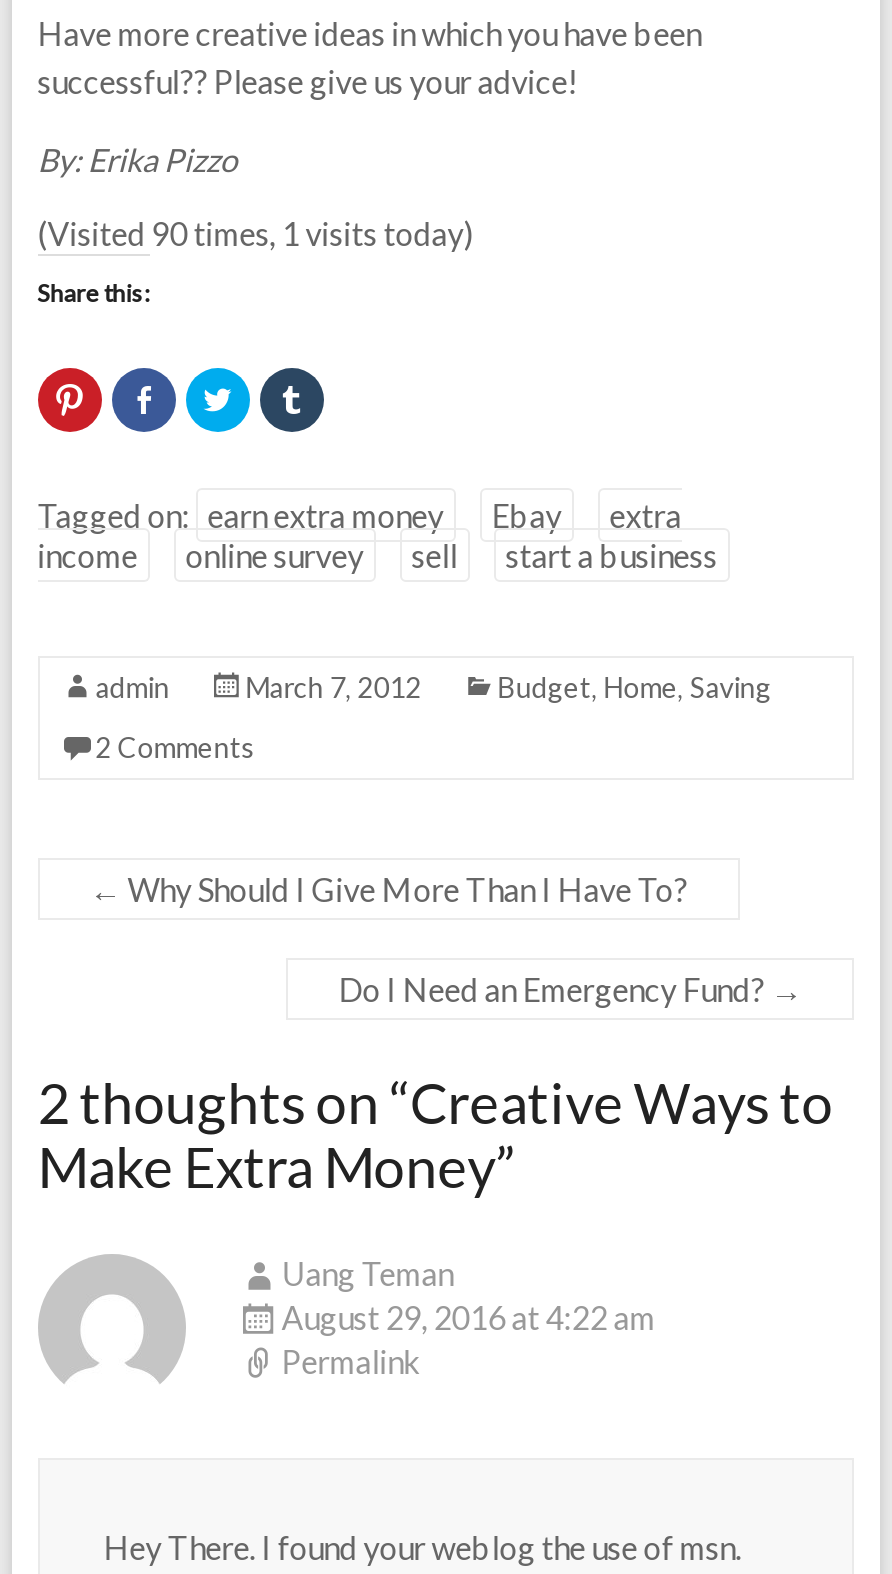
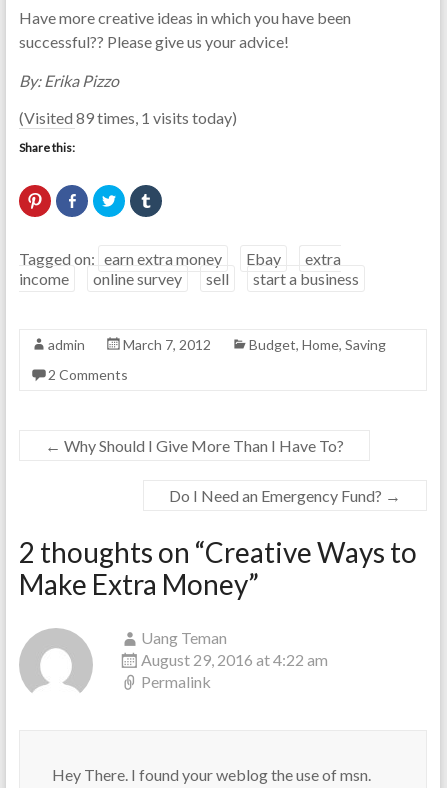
[38,215,474,253] (Visited 90 times, 1 visits today) -> [19,108,237,127] (Visited 89 times, 1 visits today)

